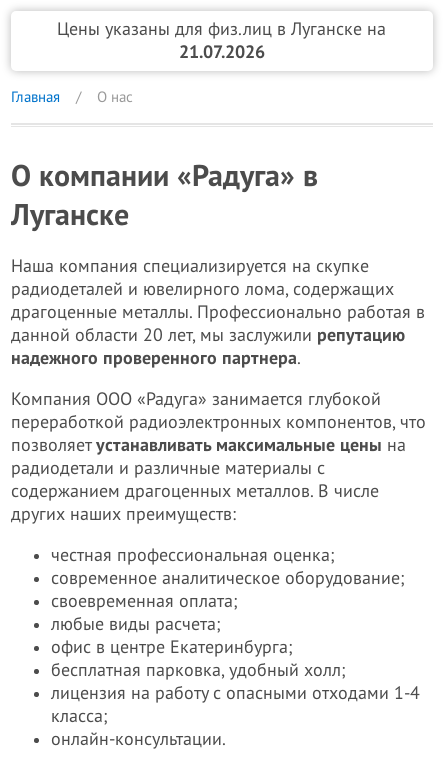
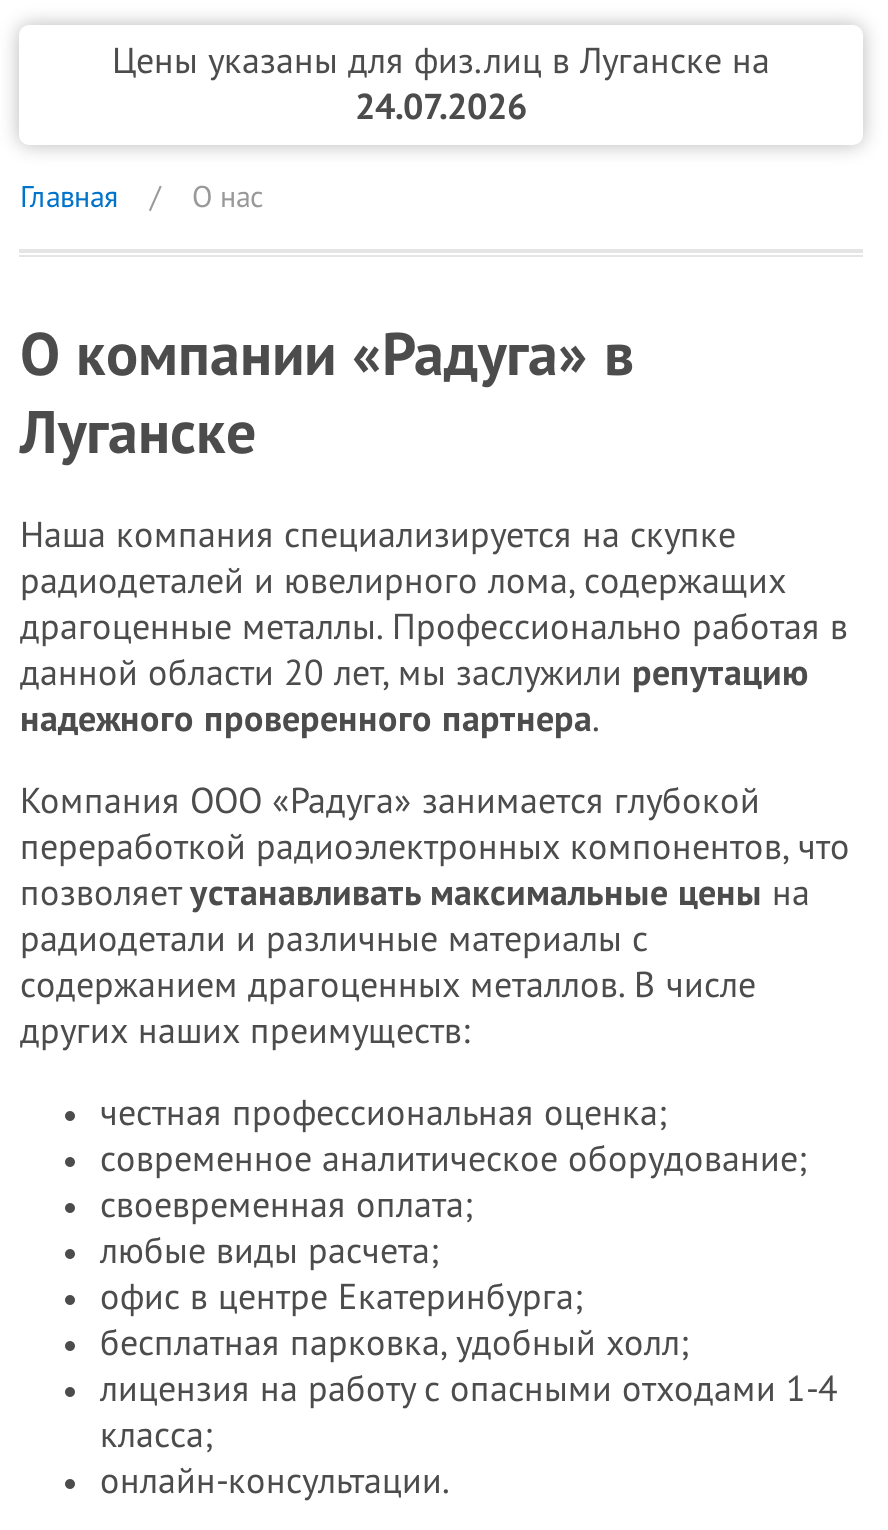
[179,42,265,63] 21.07.2026 -> [355,87,527,129] 24.07.2026

